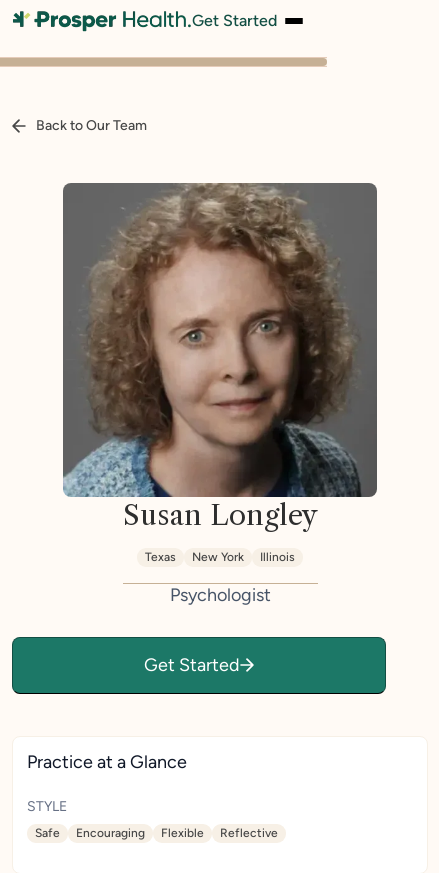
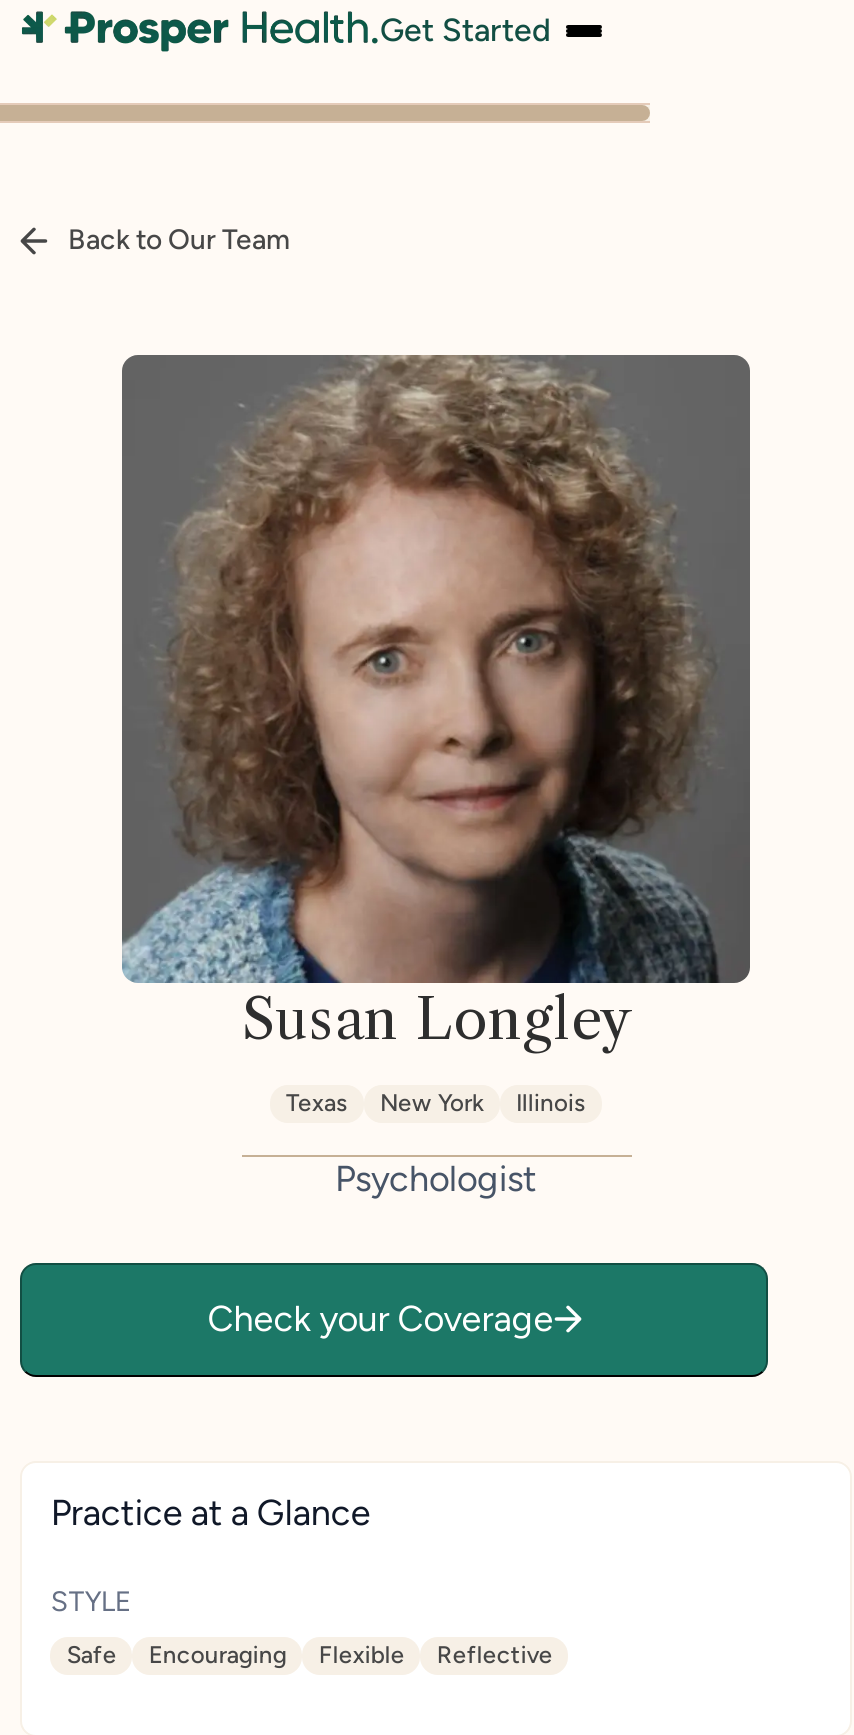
[144,654,240,676] Get Started -> [207,1296,553,1340] Check your Coverage

